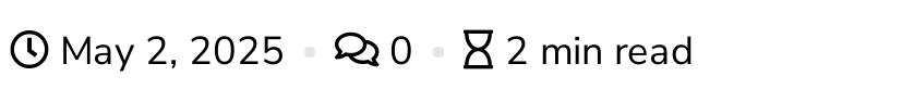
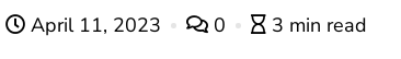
[49,26,296,78] May 2, 2025 -> [25,12,167,39] April 11, 2023
[505,26,695,78] 2 min read -> [272,12,367,39] 3 min read

